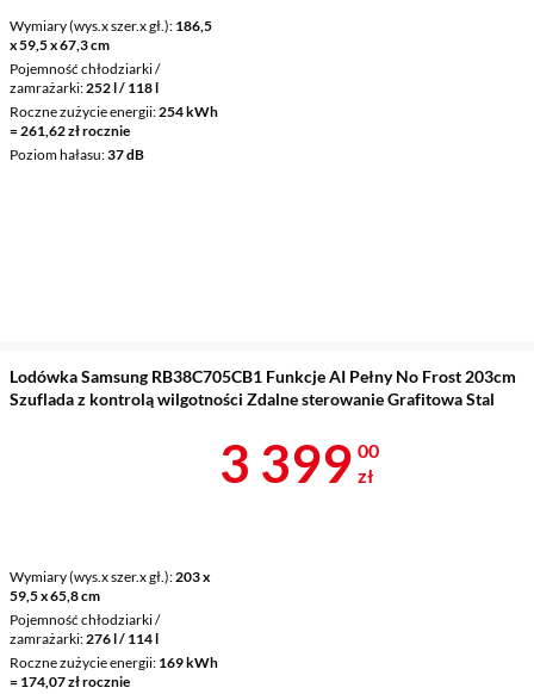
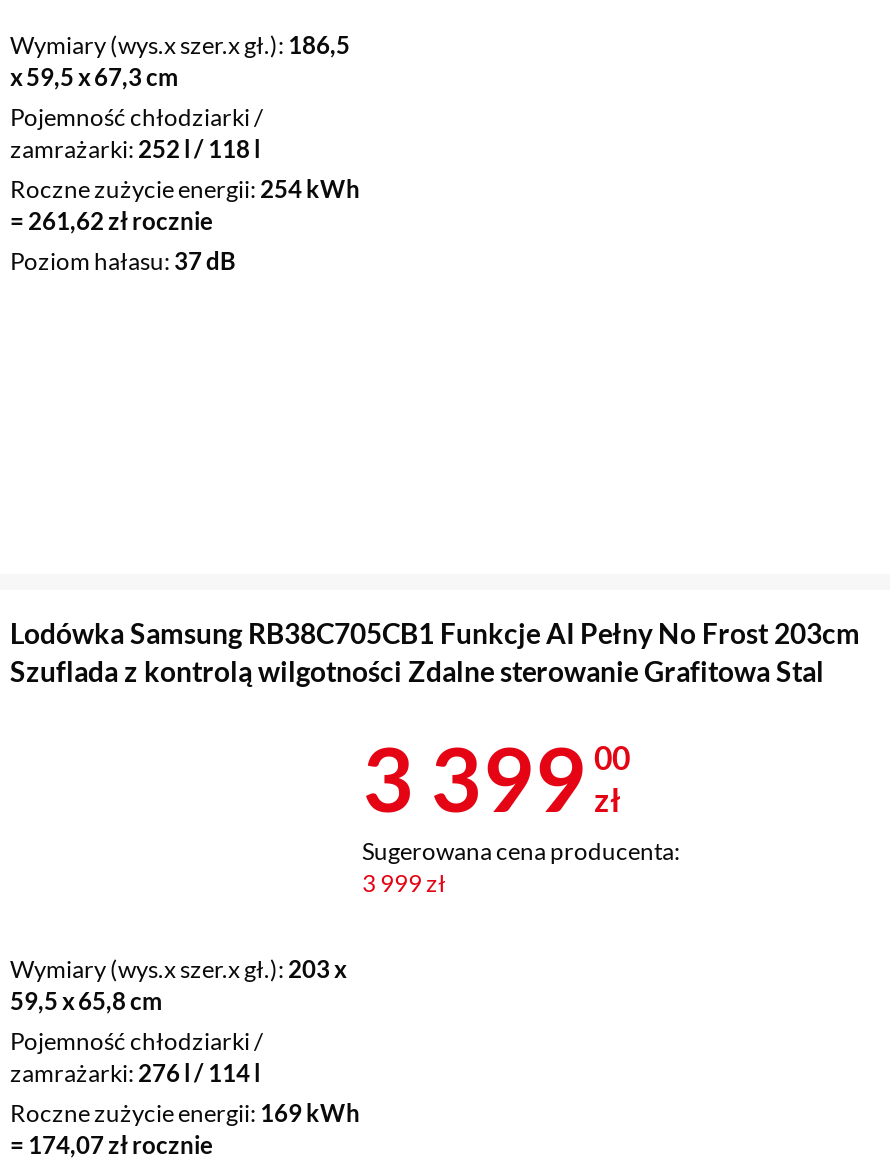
none -> [362,835,680,897] Sugerowana cena producenta: | 3 999 zł

